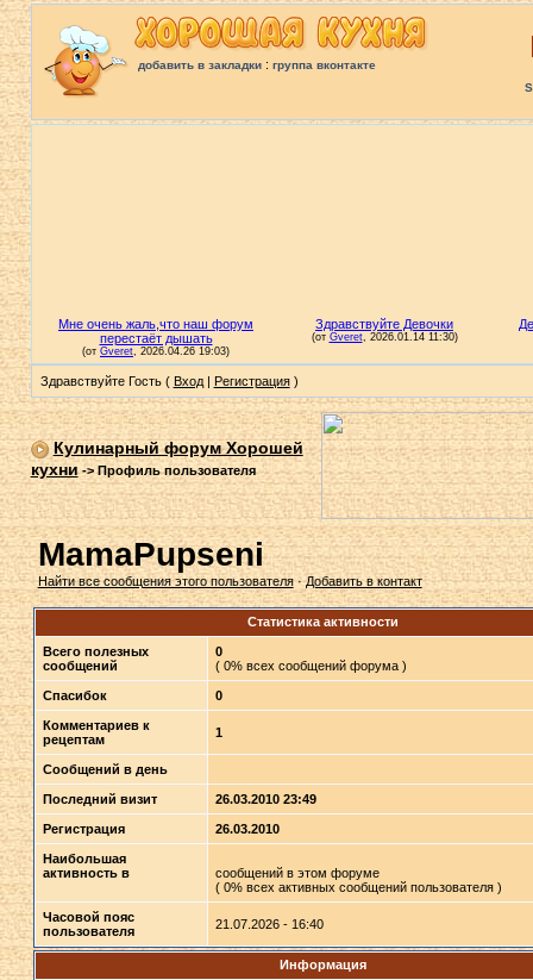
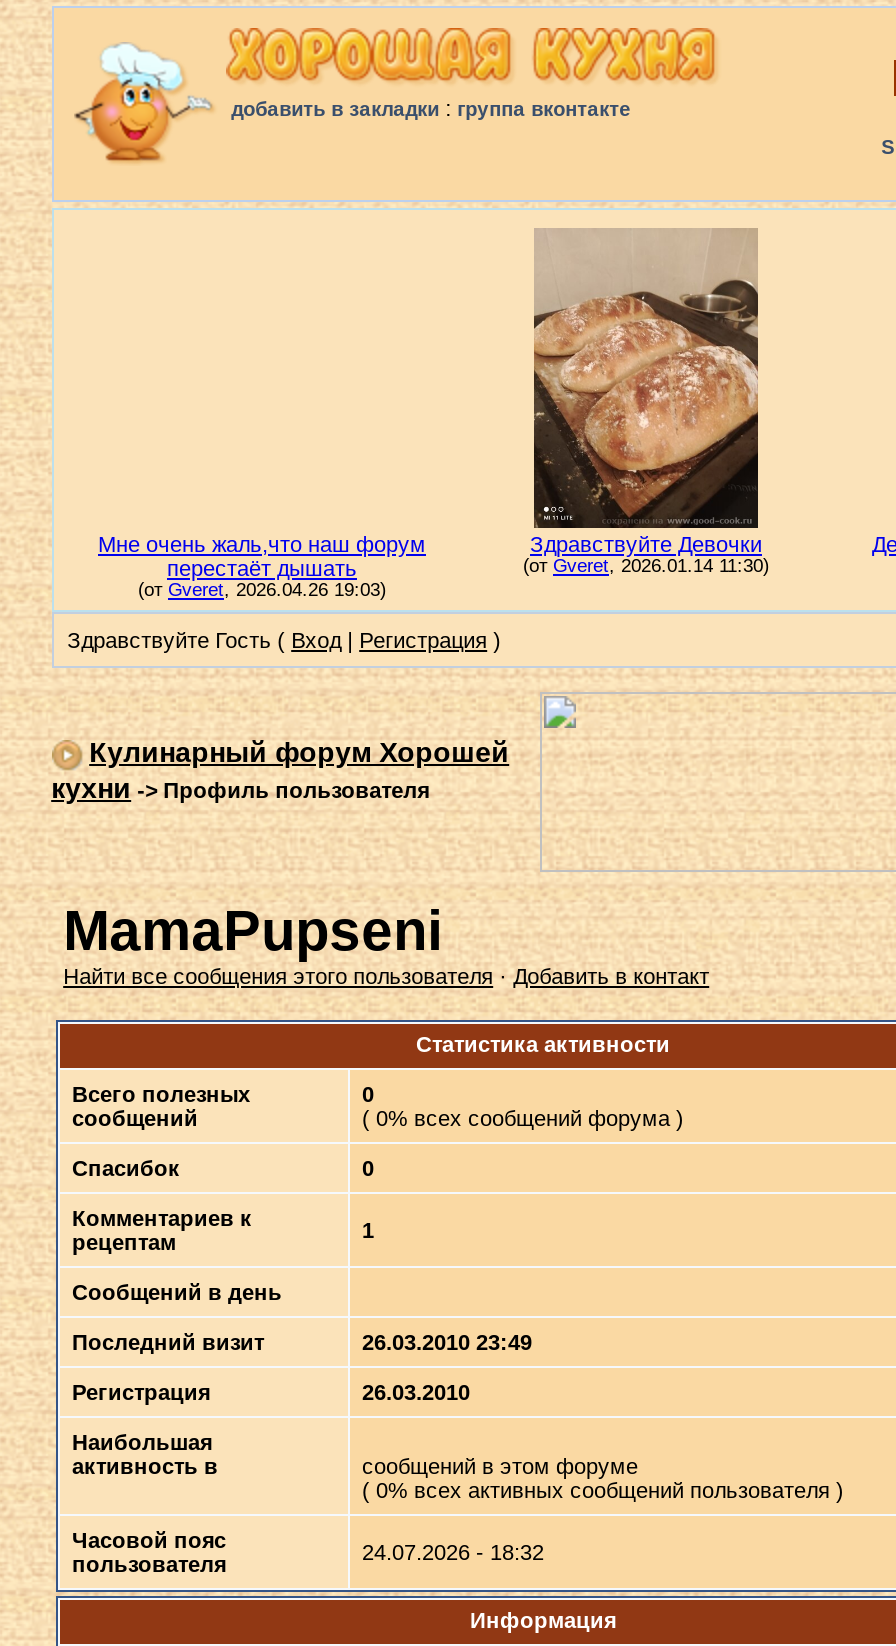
none -> [532,228,760,530] [image]
[215,917,324,931] 21.07.2026 - 16:40 -> [362,1540,544,1564] 24.07.2026 - 18:32

